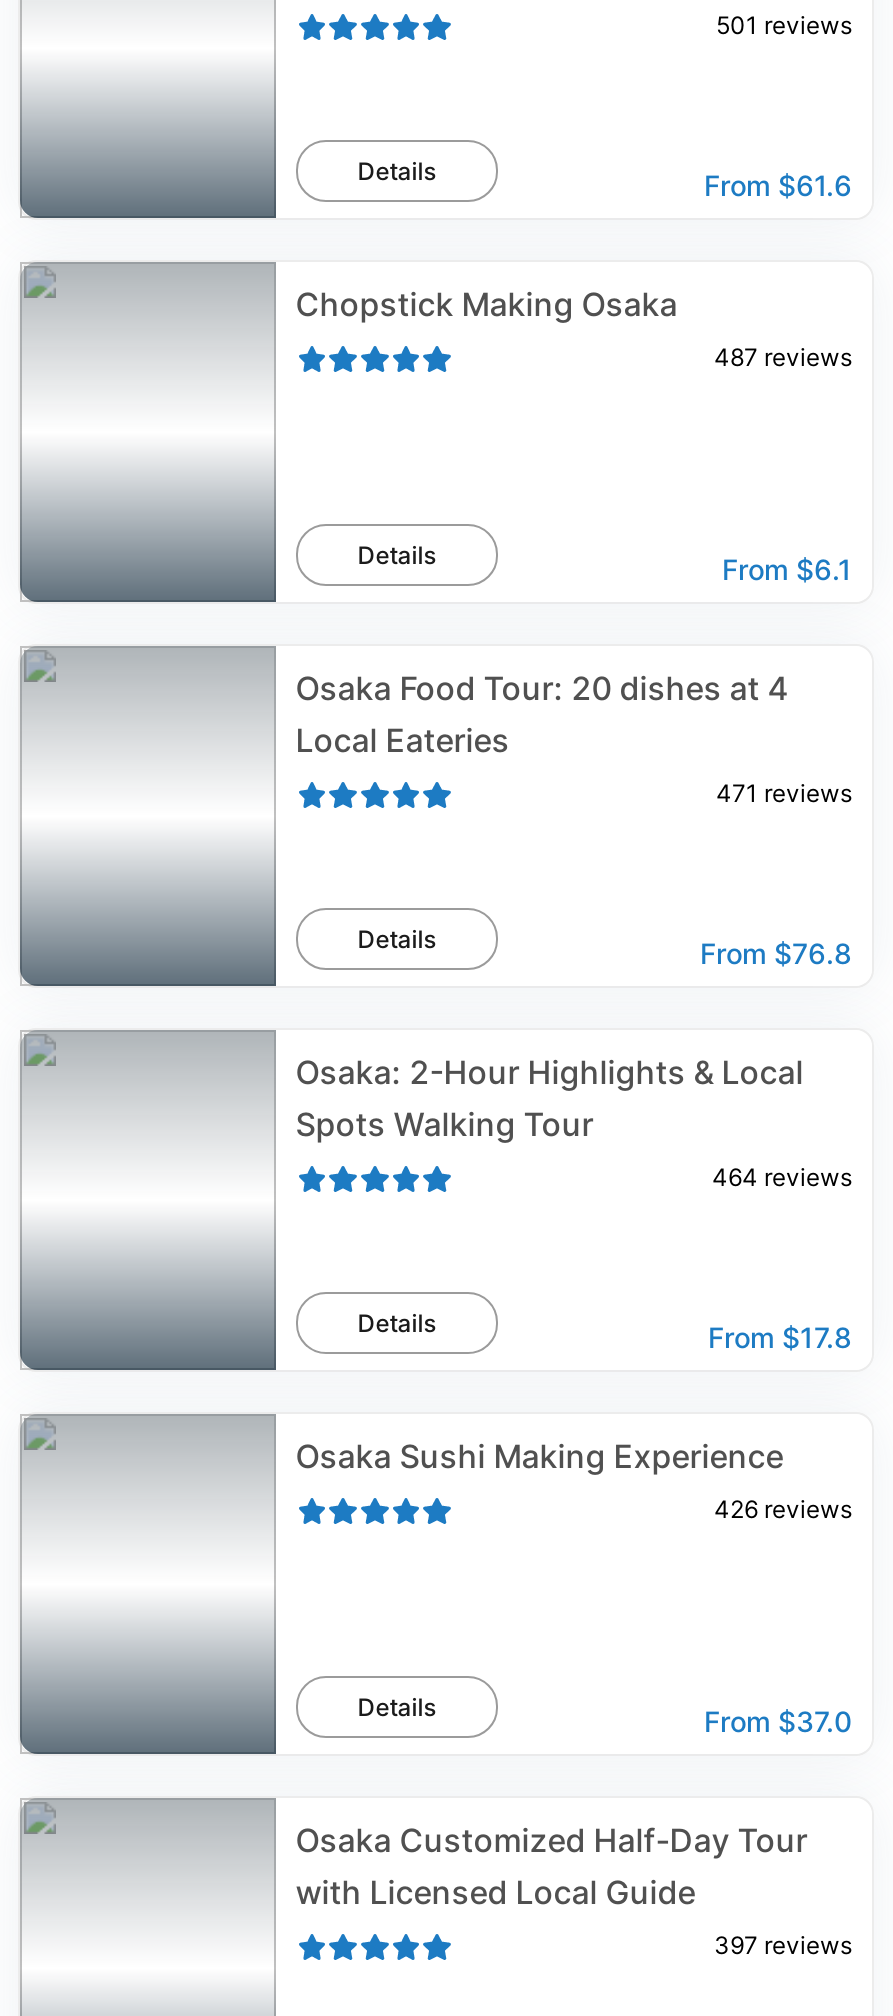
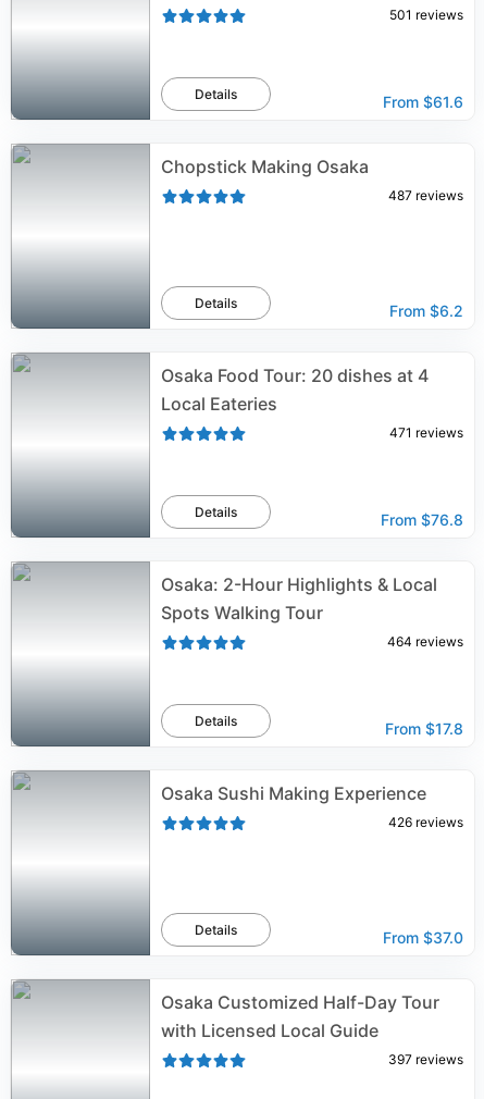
[722,552,852,586] From $6.1 -> [389,301,463,320] From $6.2

